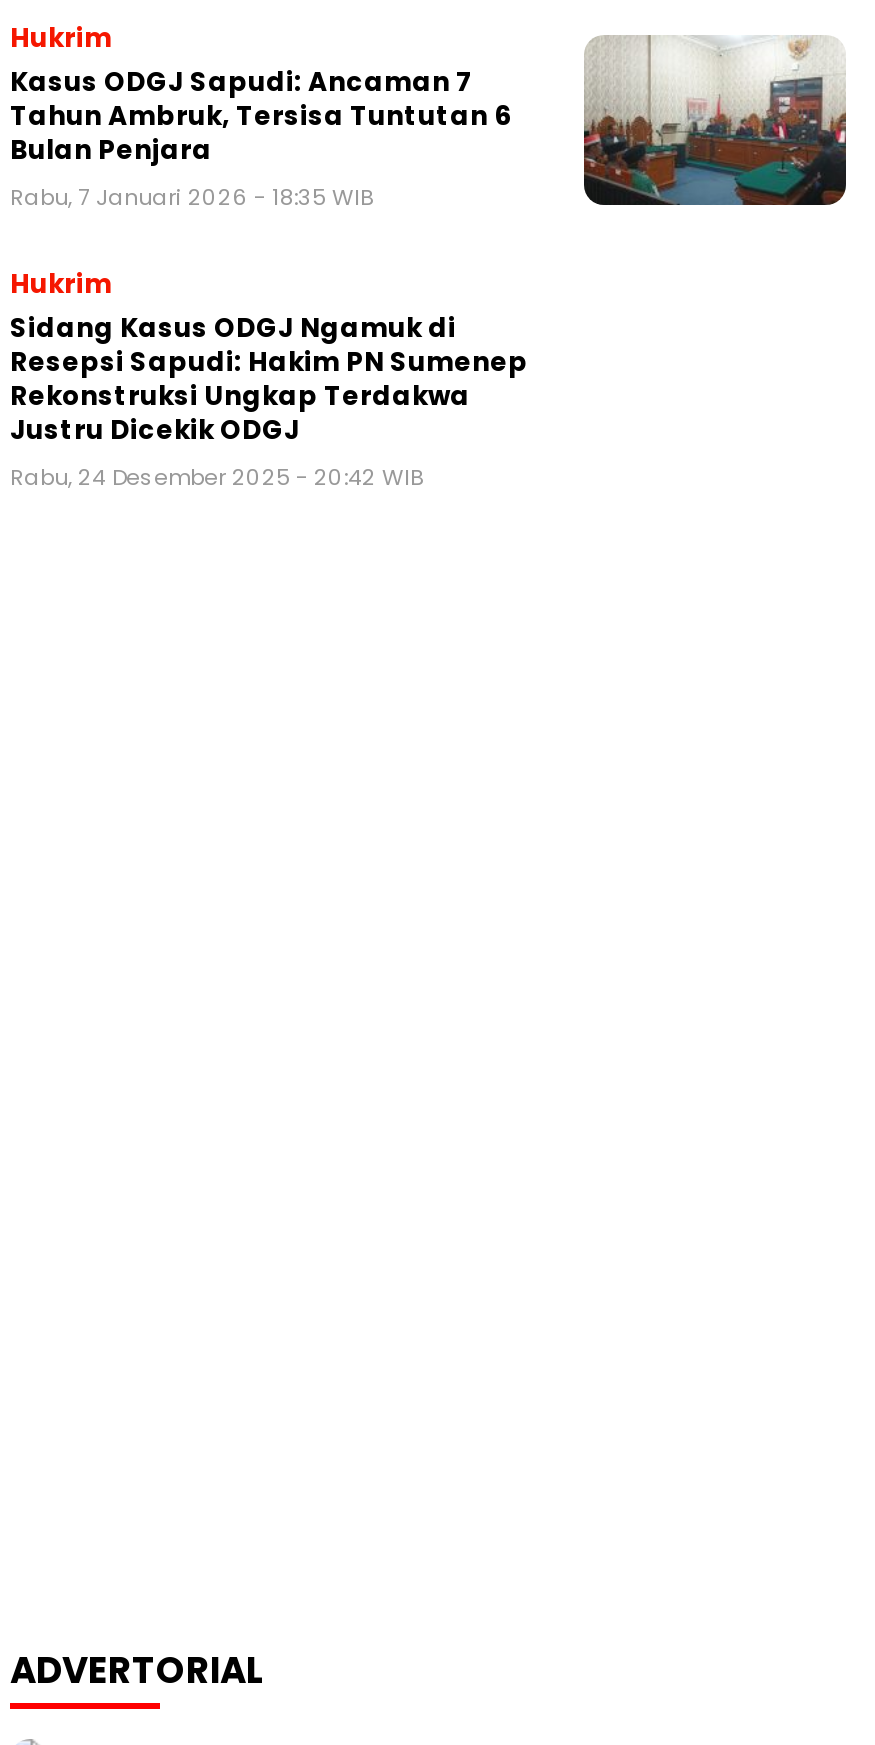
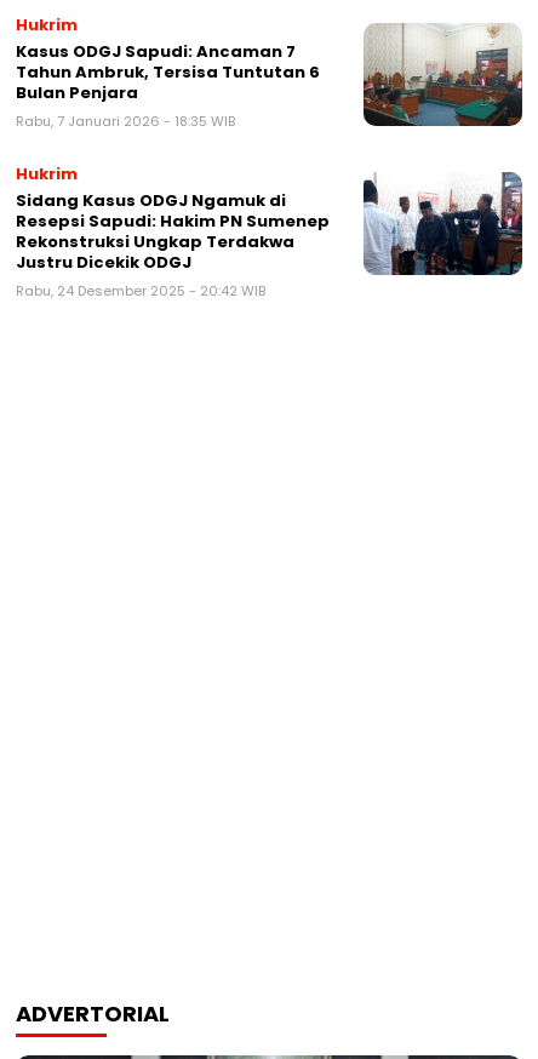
none -> [362,171,523,276] [image]

